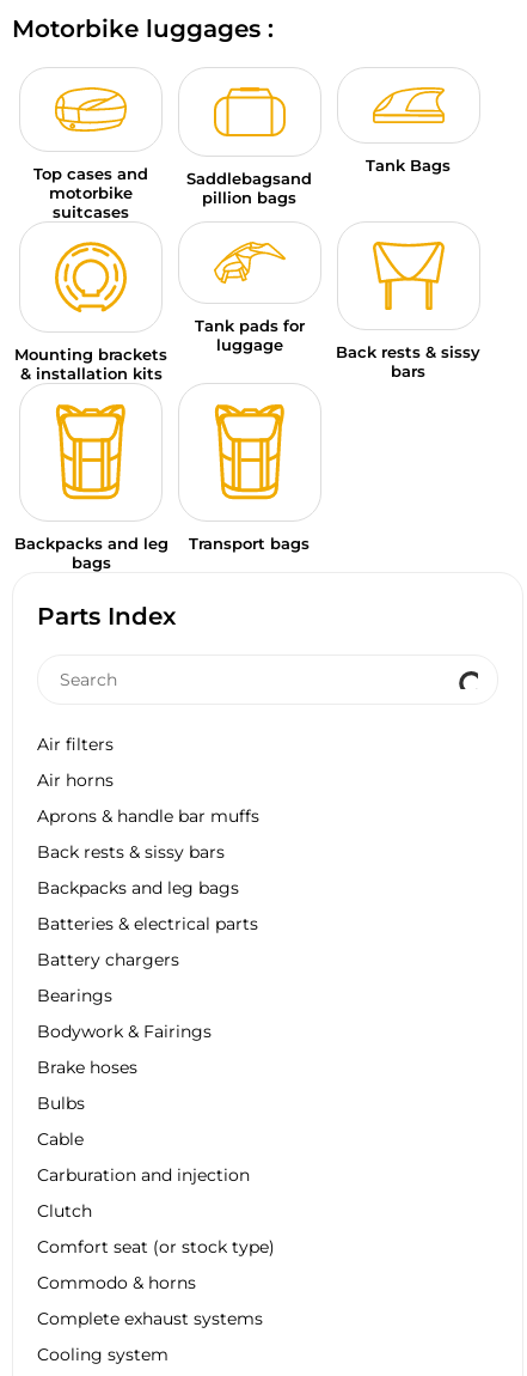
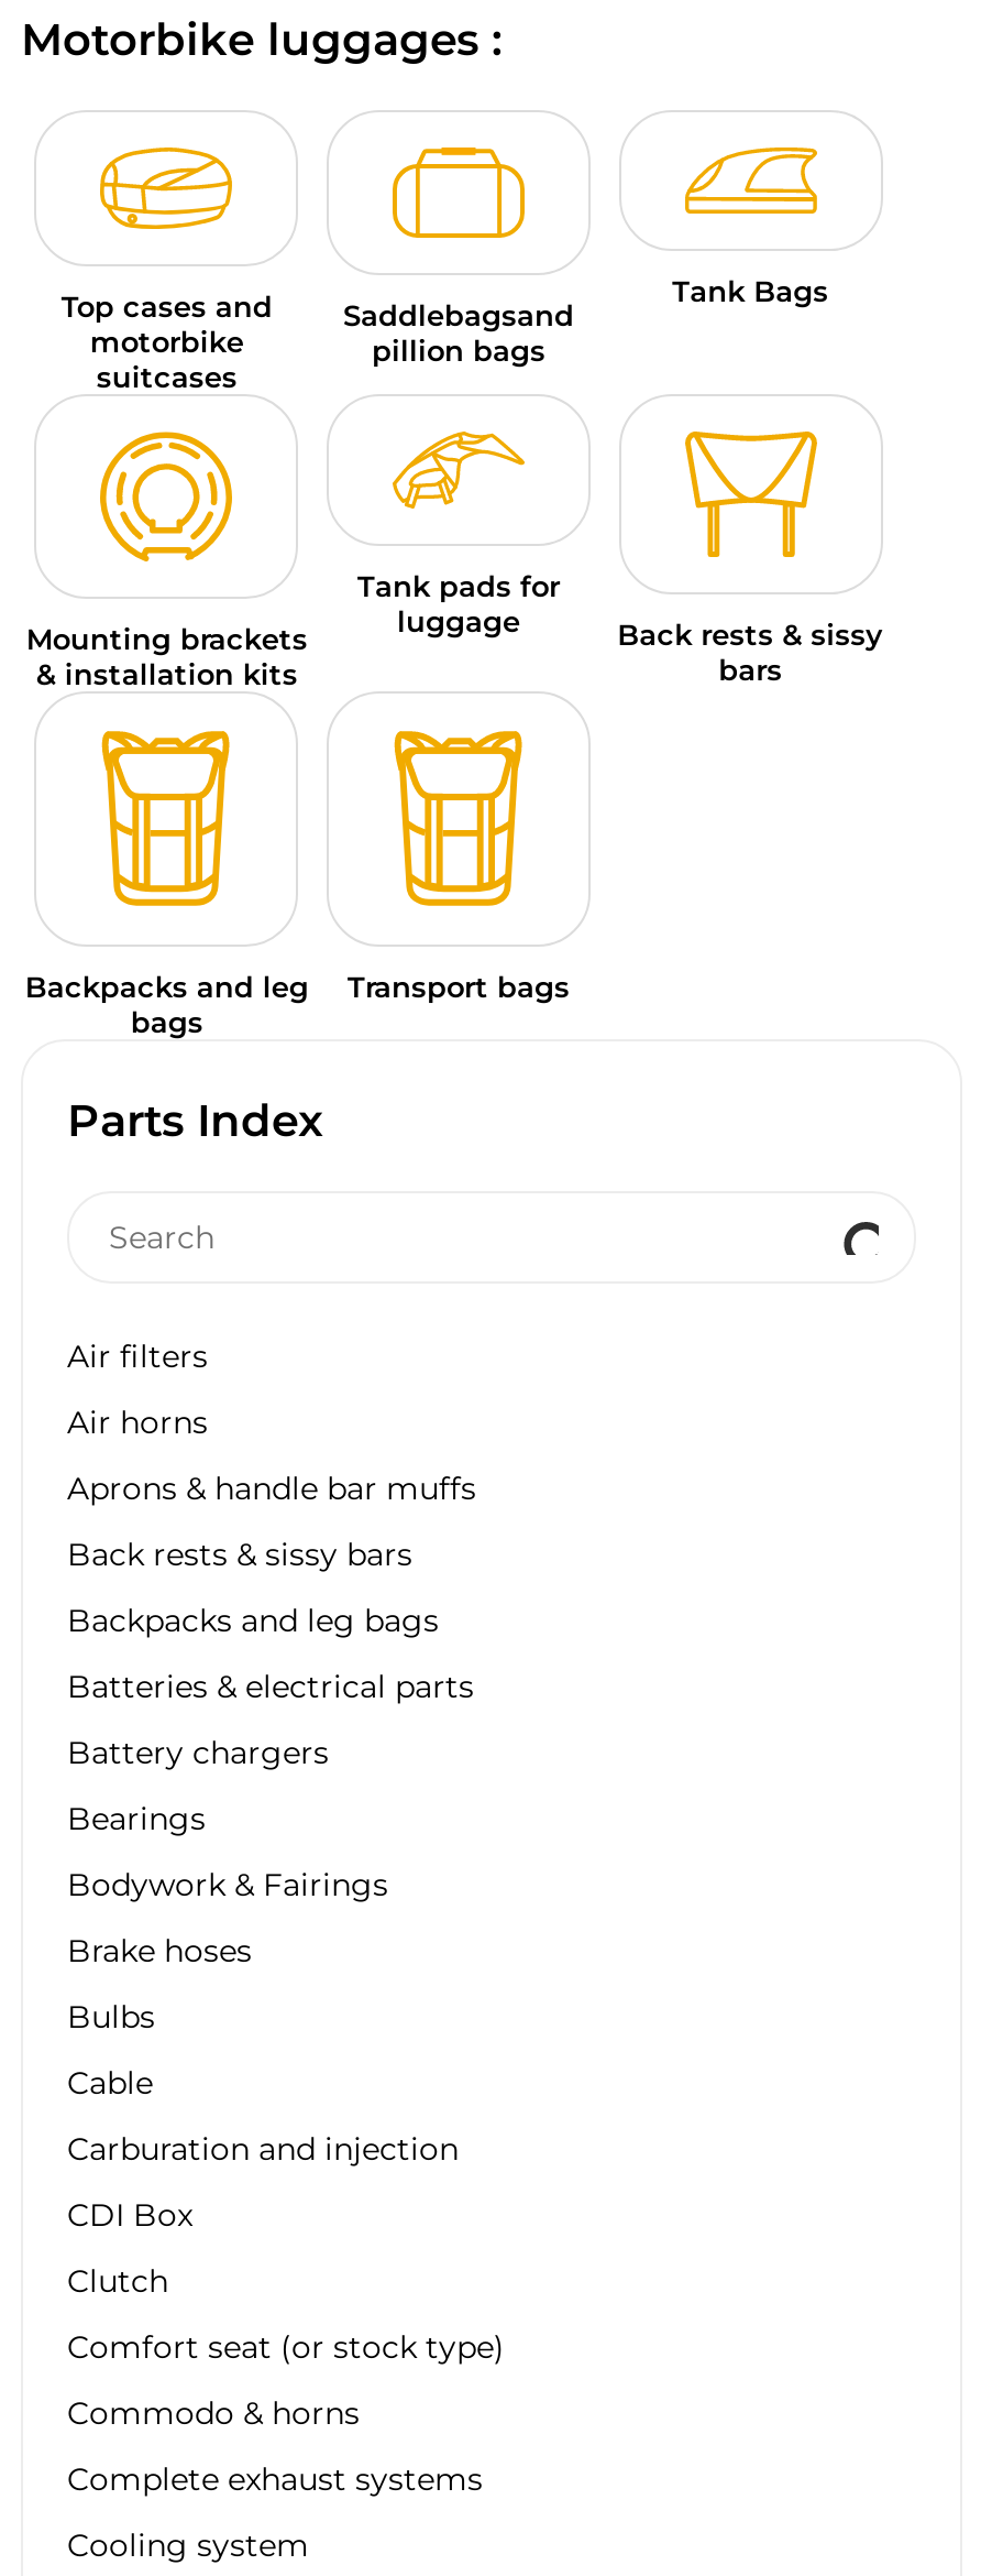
none -> [67,2196,192,2236] CDI Box

